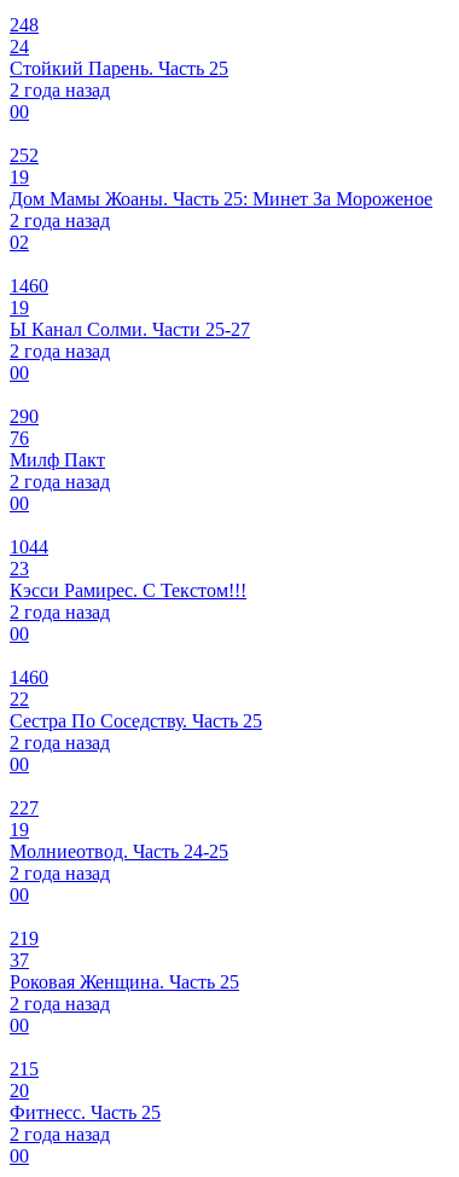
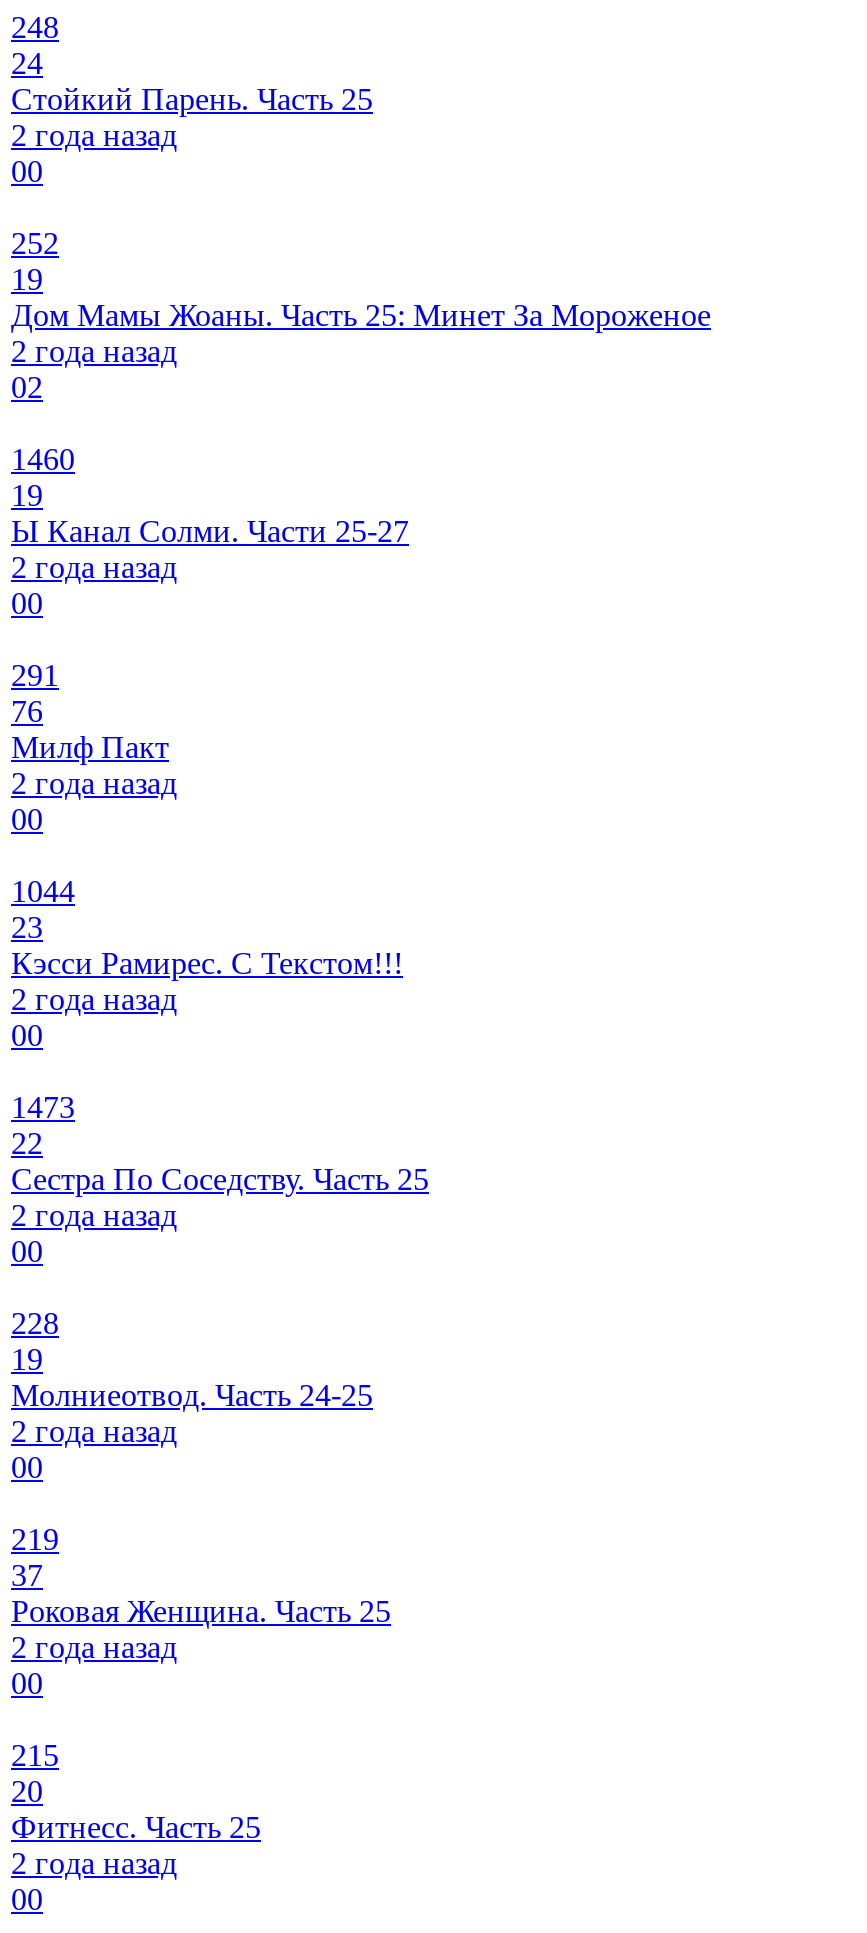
[10,406,39,426] 290 -> [11,658,59,692] 291
[10,667,48,687] 1460 -> [11,1090,75,1124] 1473
[10,797,39,818] 227 -> [11,1306,59,1340] 228

